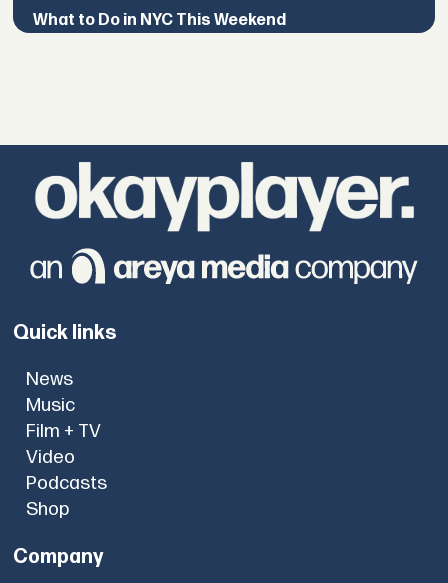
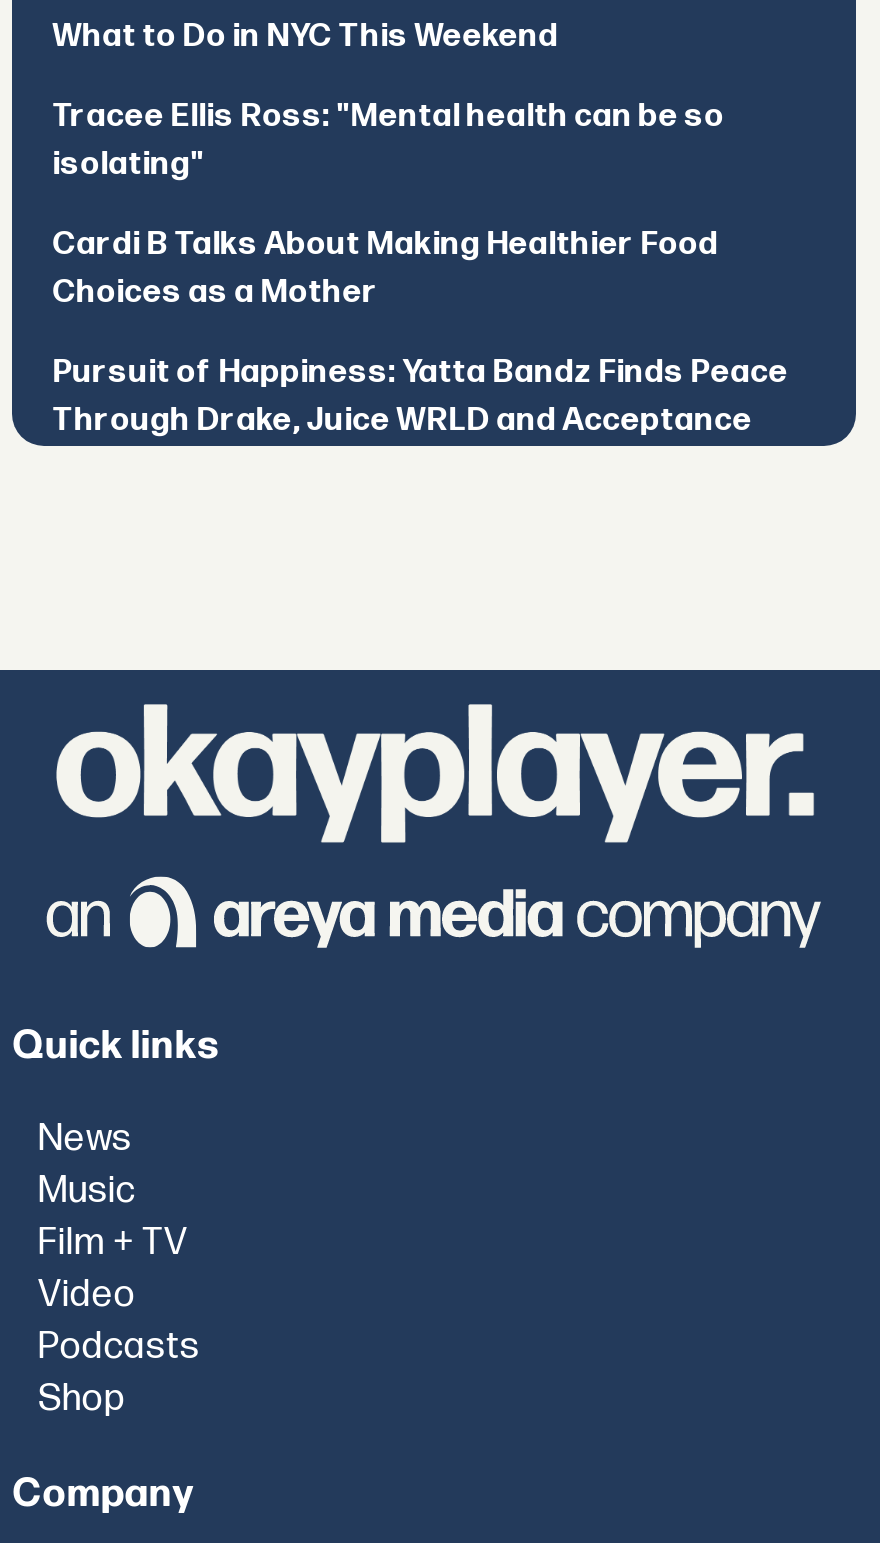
none -> [52,98,788,440] Tracee Ellis Ross: "Mental health can be so | isolating" | Cardi B Talks About Making Healthier Food | Choices as a Mother | Pursuit of Happiness: Yatta Bandz Finds Peace | Through Drake, Juice WRLD and Acceptance

